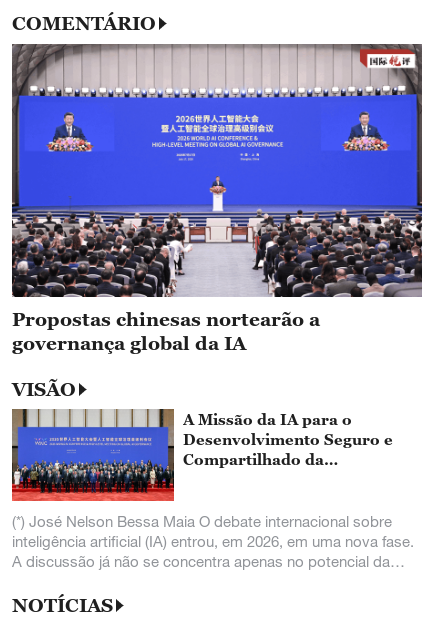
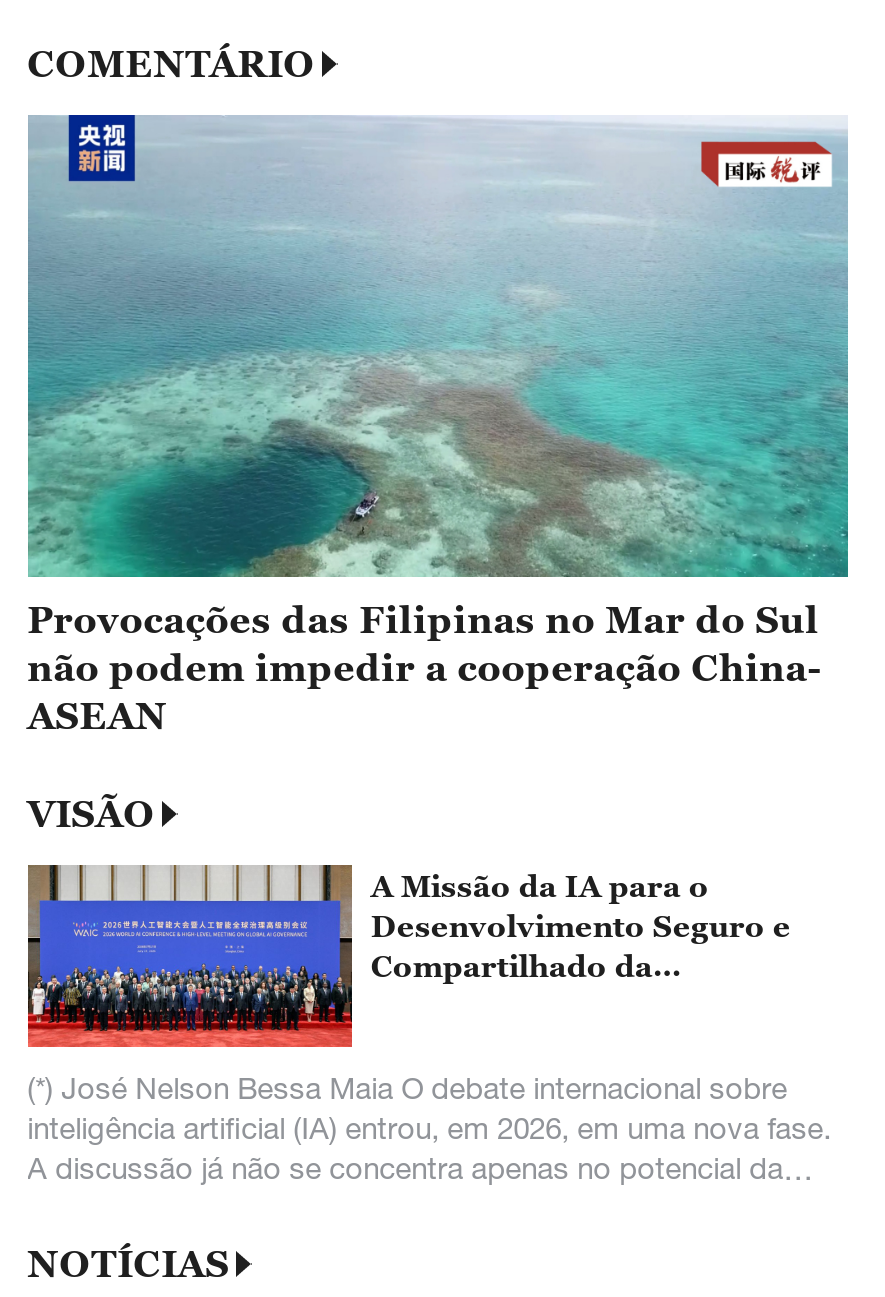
[11,43,423,353] [image] | Propostas chinesas nortearão a | governança global da IA -> [26,113,850,737] [image] | Provocações das Filipinas no Mar do Sul | não podem impedir a cooperação China- | ASEAN

